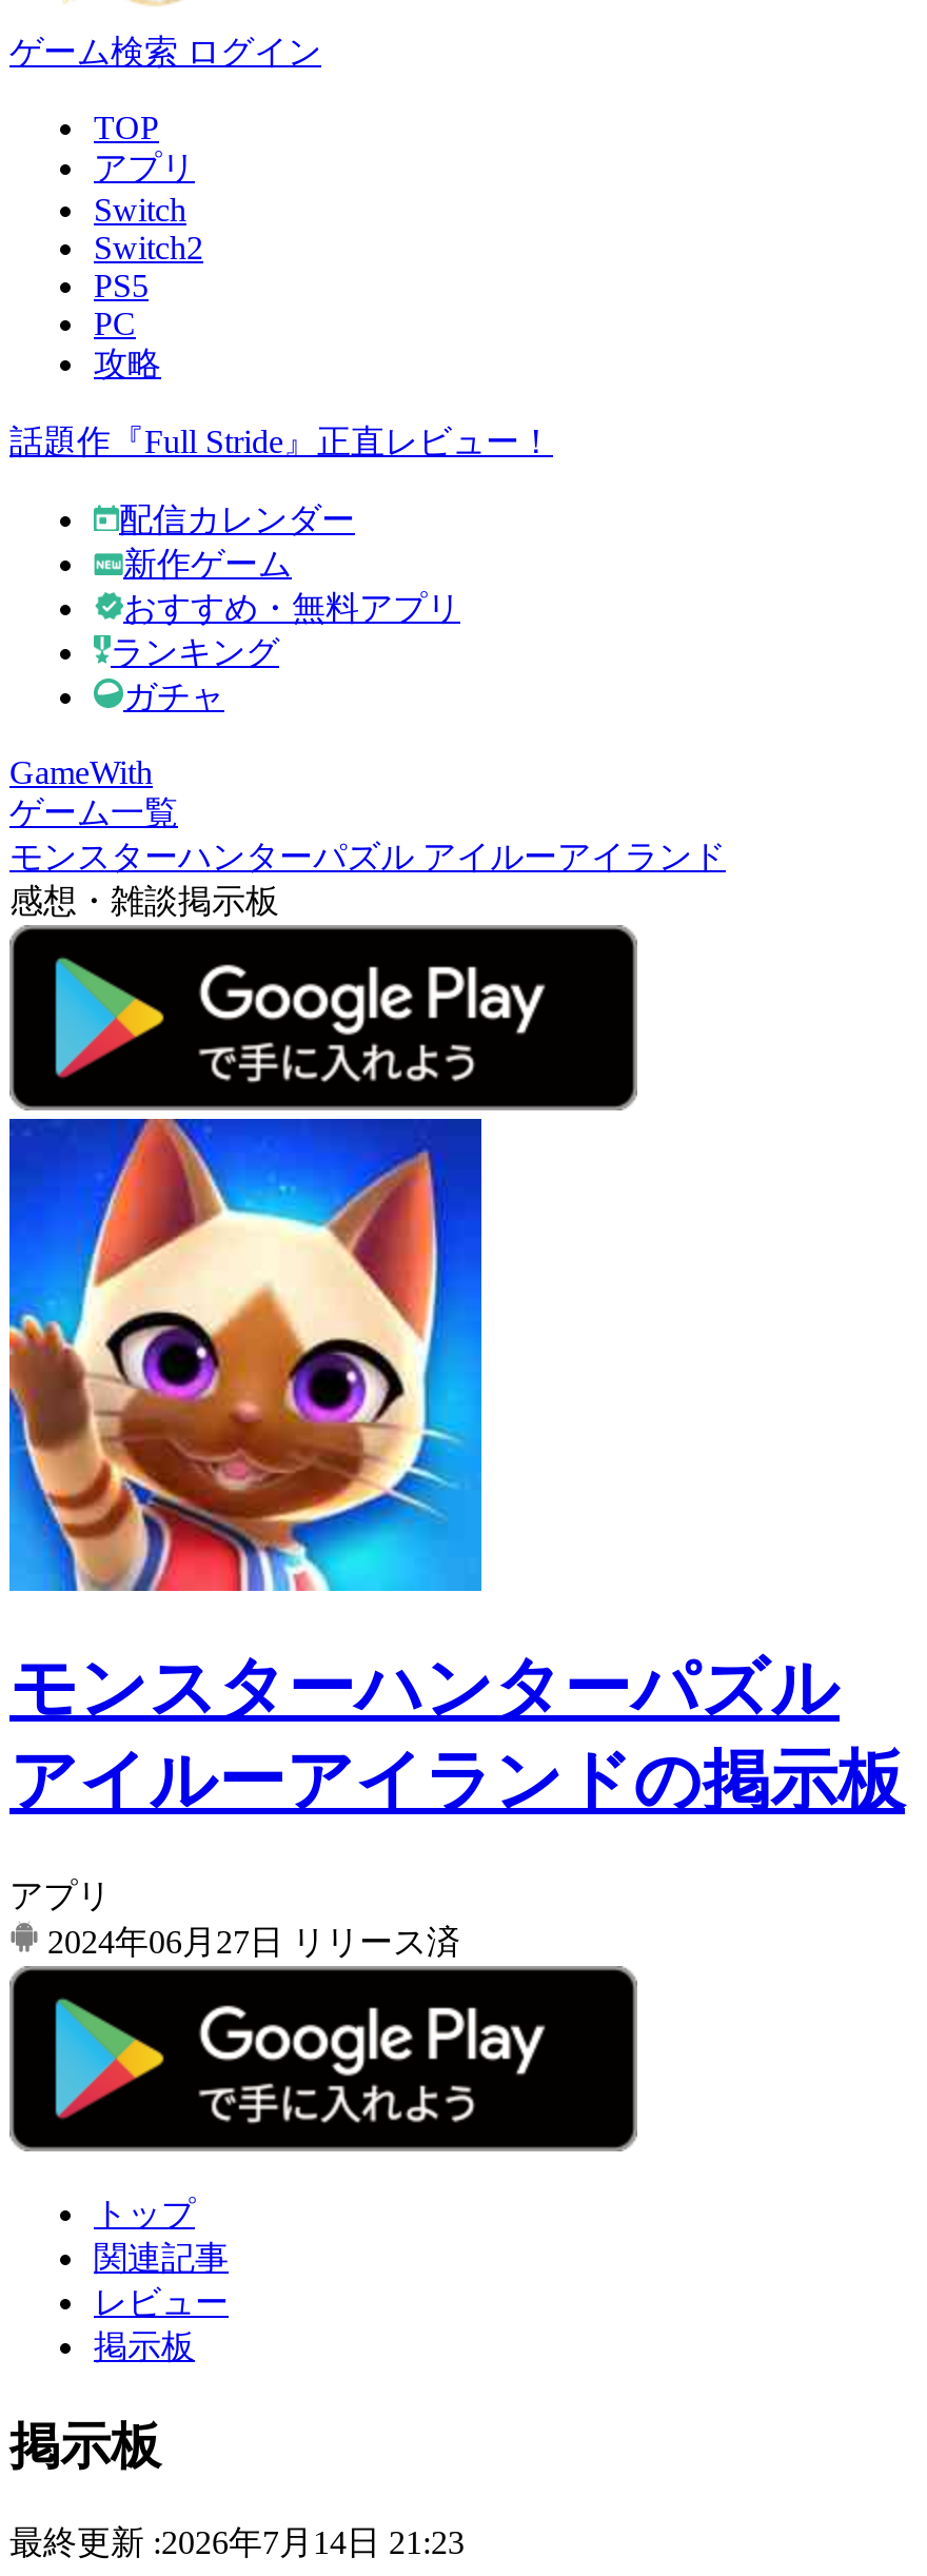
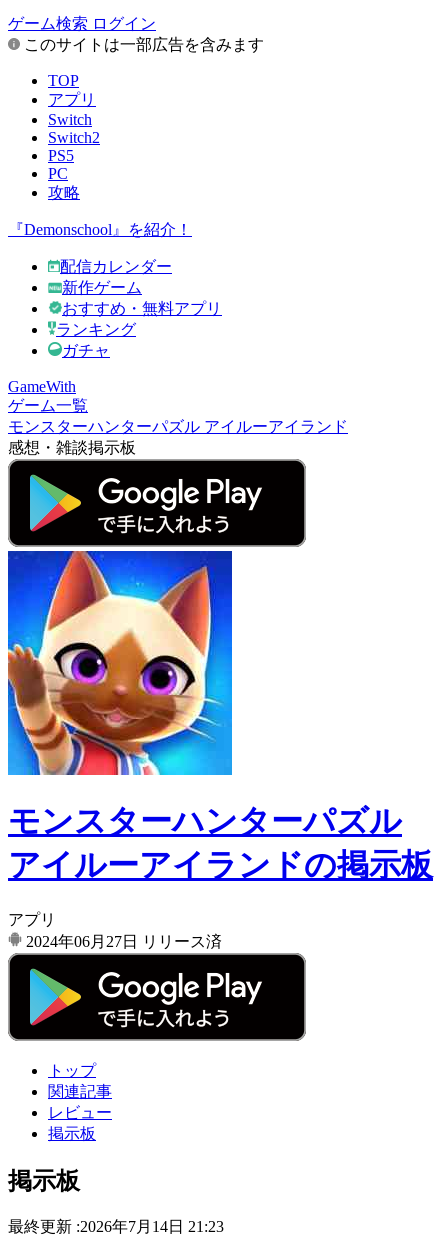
none -> [20,36,264,53] このサイトは一部広告を含みます
[9,424,553,459] 話題作『Full Stride』正直レビュー！ -> [8,221,192,238] 『Demonschool』を紹介！

